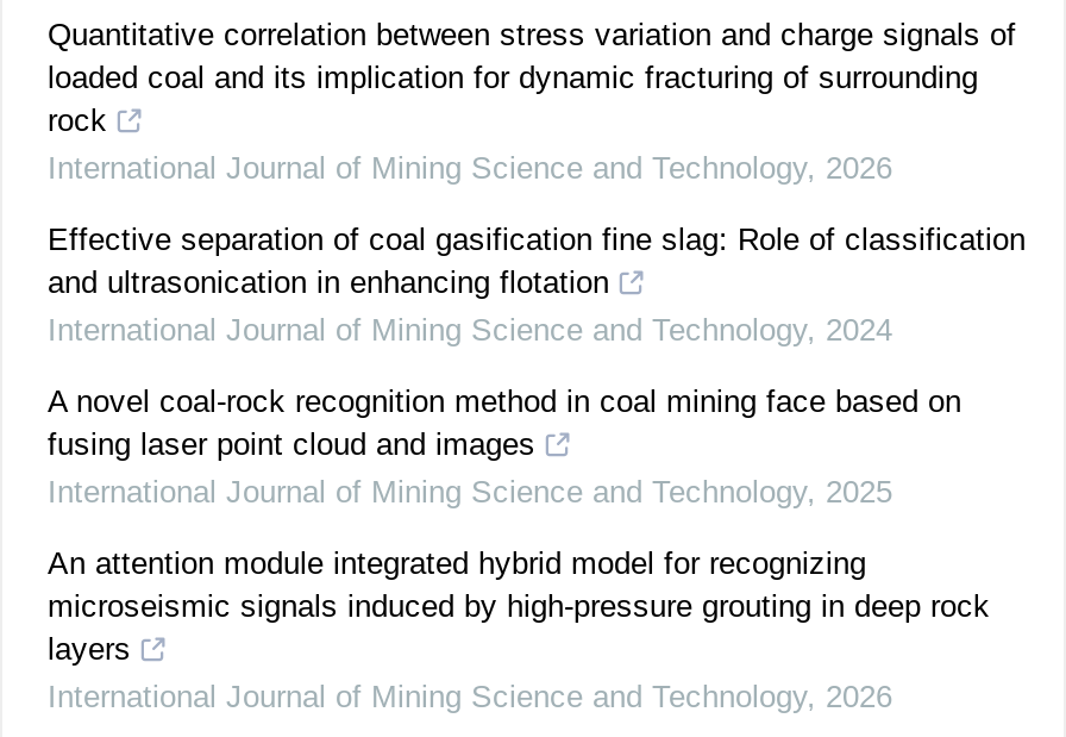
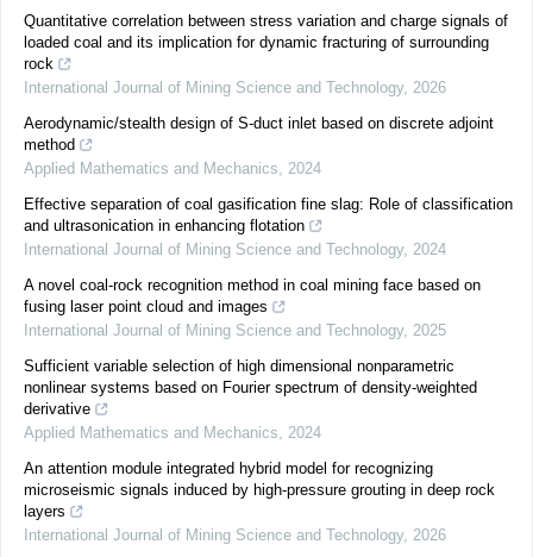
none -> [24,114,494,177] Aerodynamic/stealth design of S-duct inlet based on discrete adjoint | method | Applied Mathematics and Mechanics, 2024
none -> [24,357,477,442] Sufficient variable selection of high dimensional nonparametric | nonlinear systems based on Fourier spectrum of density-weighted | derivative | Applied Mathematics and Mechanics, 2024

